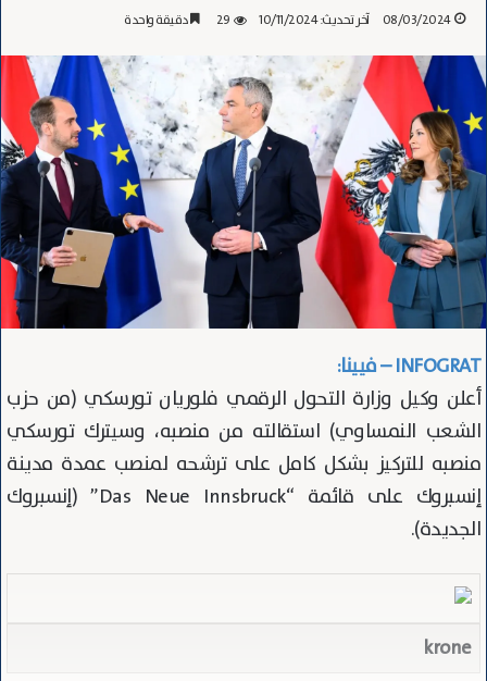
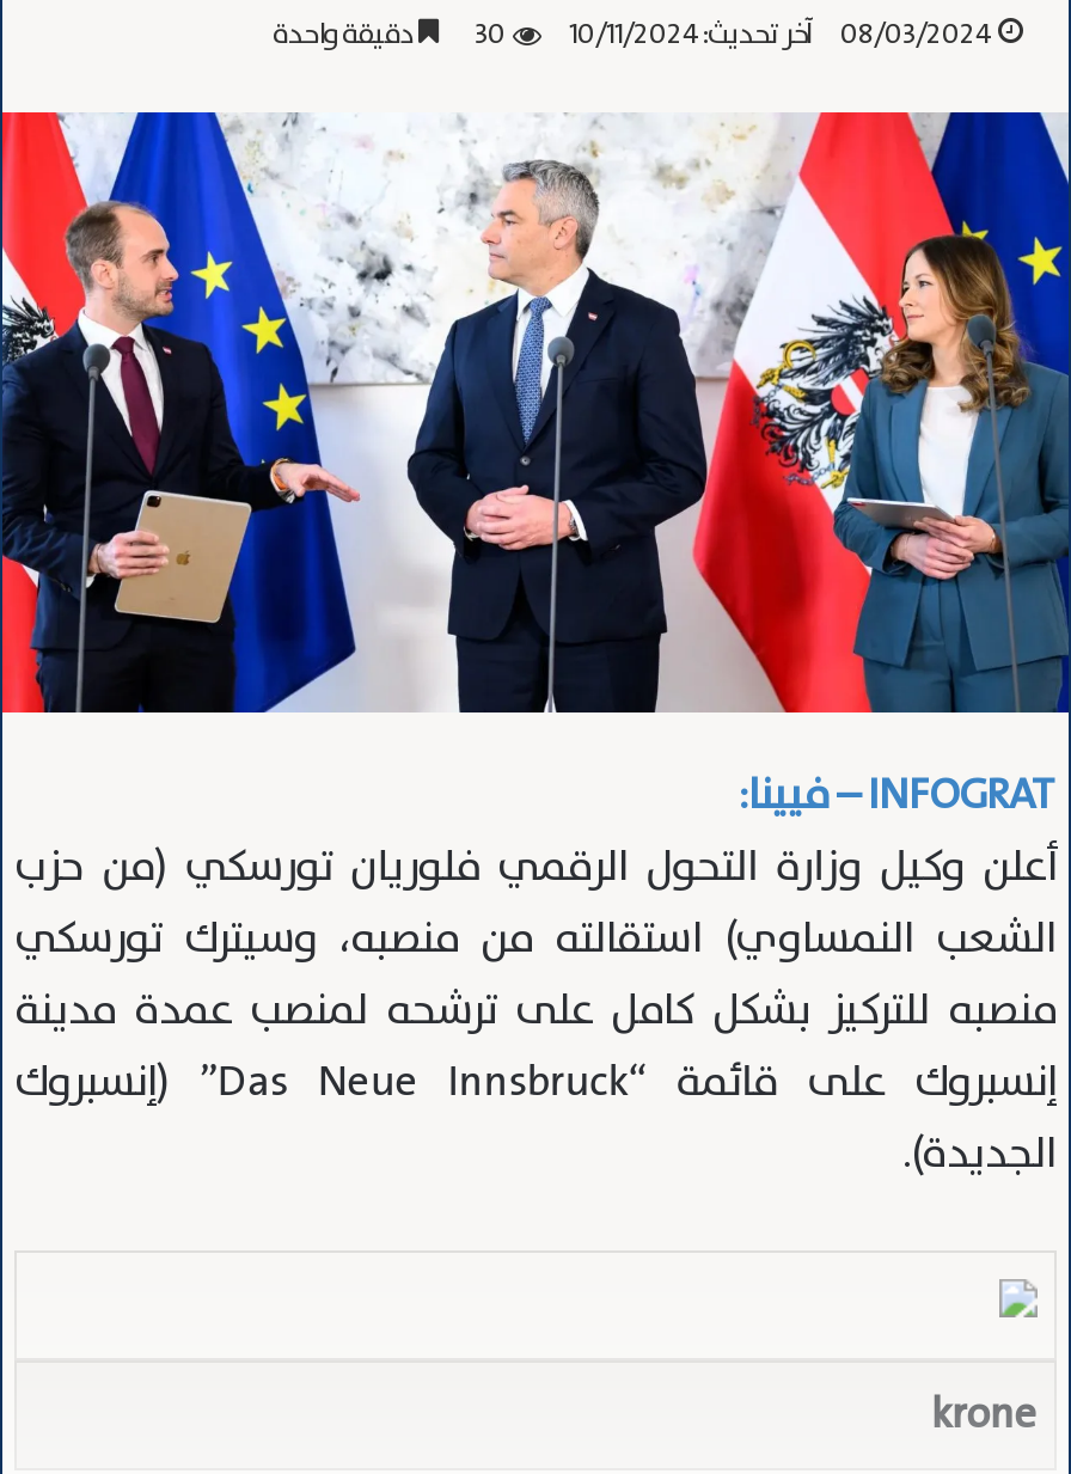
[124,10,230,30] 29 دقيقة واحدة -> [273,12,506,57] 30 دقيقة واحدة

